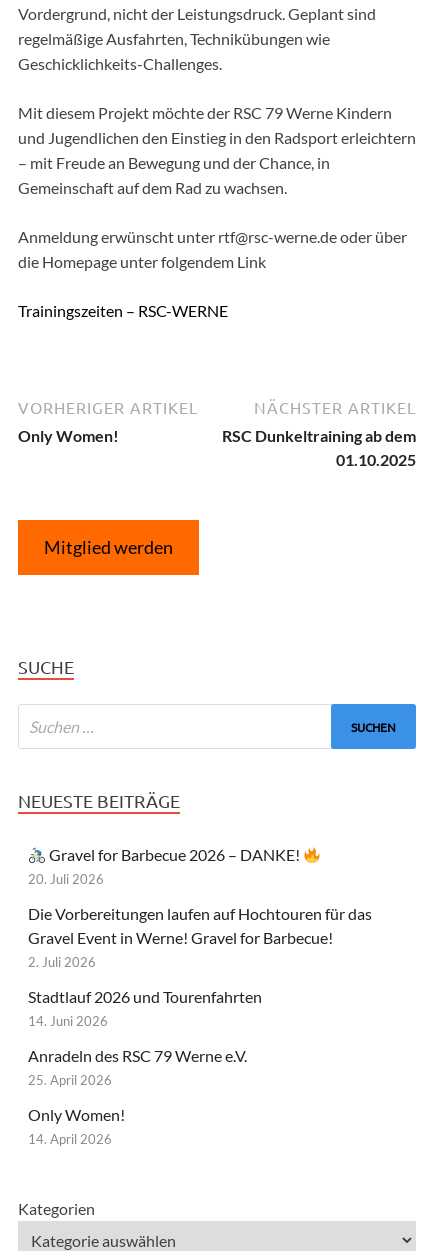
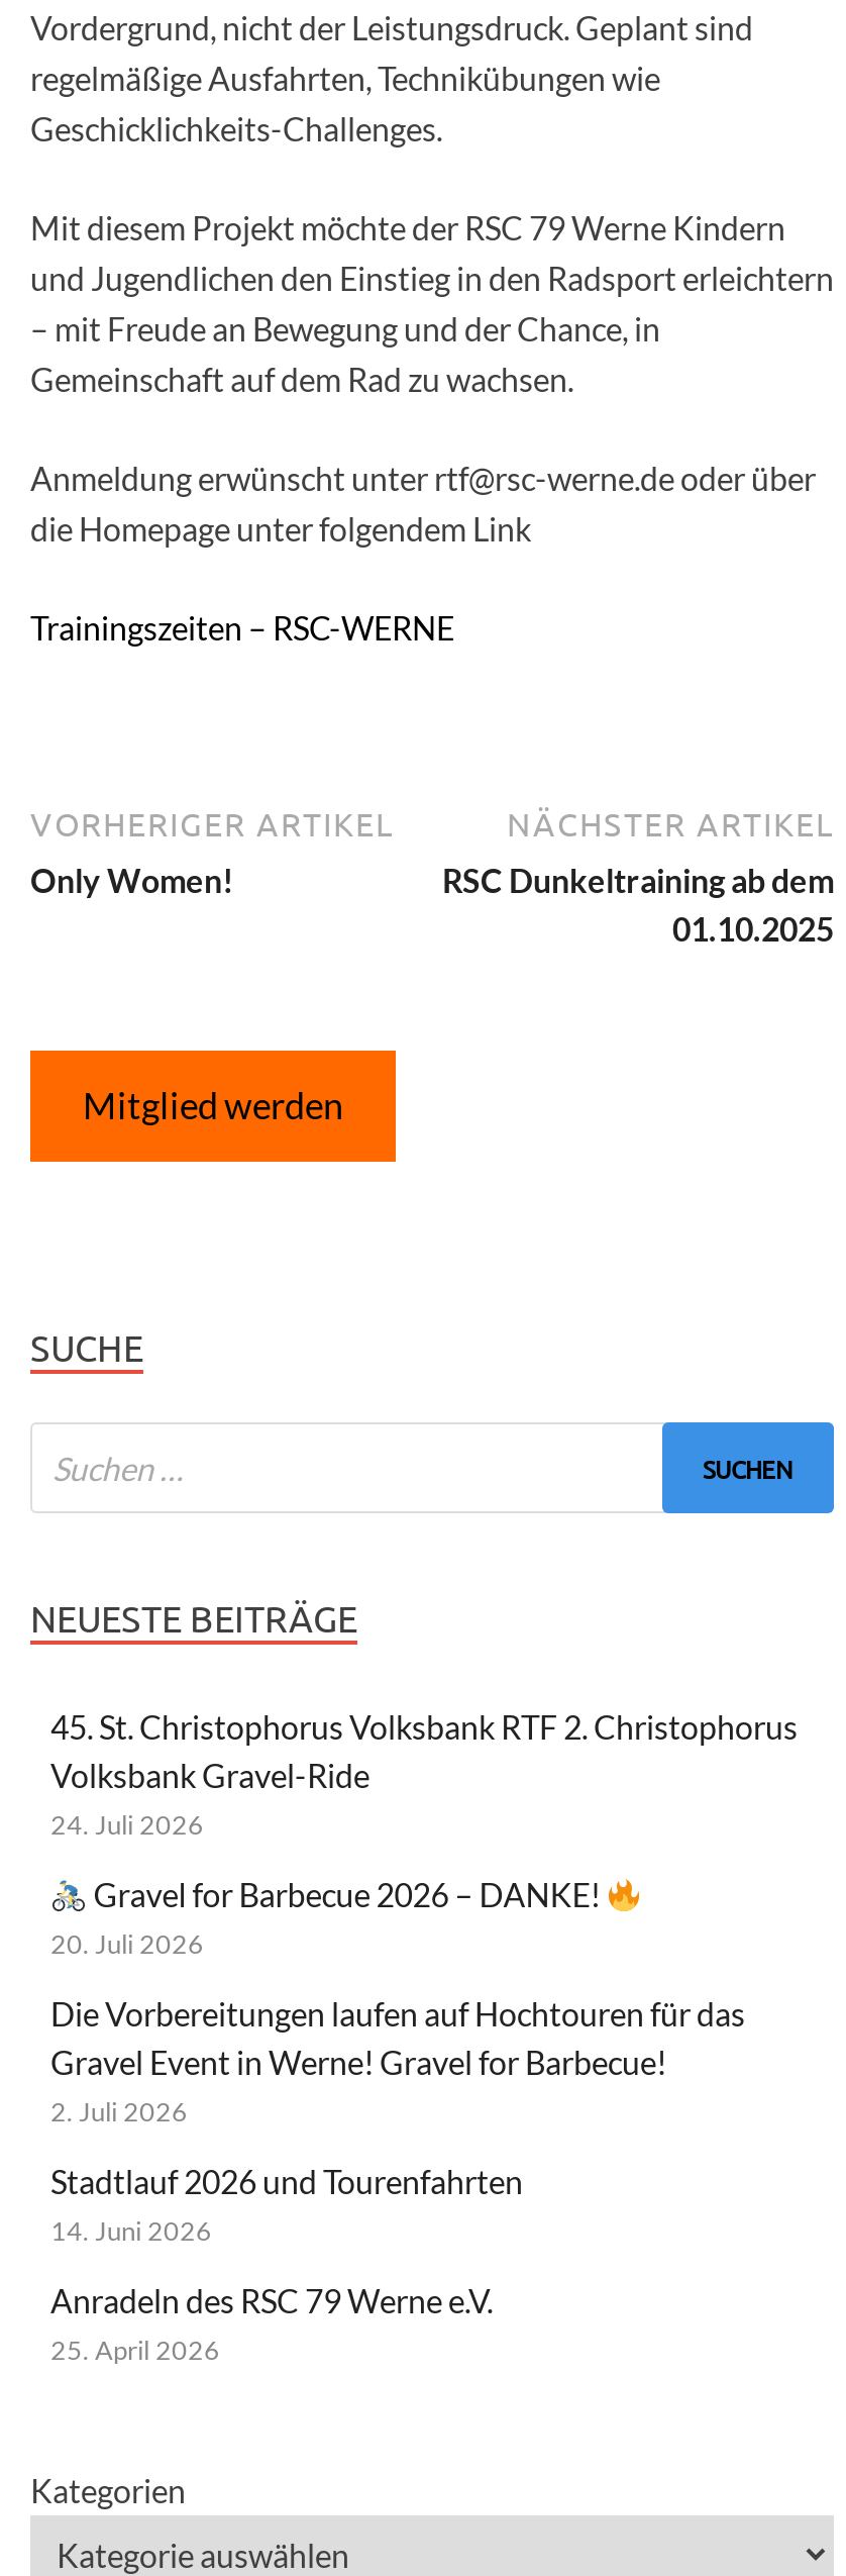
none -> [50,1708,798,1842] 45. St. Christophorus Volksbank RTF 2. Christophorus | Volksbank Gravel-Ride | 24. Juli 2026
moved [28,845,372,1088] -> [50,1876,745,2367]: Gravel for Barbecue 2026 – DANKE! | 20. Juli 2026 | Die Vorbereitungen laufen auf Hochtouren für das | ... | Anradeln des RSC 79 Werne e.V. | 25. April 2026
[28,1105,125,1147] Only Women! | 14. April 2026 -> none

